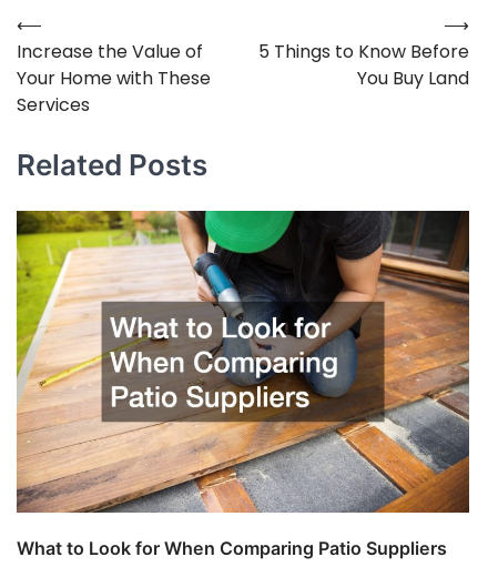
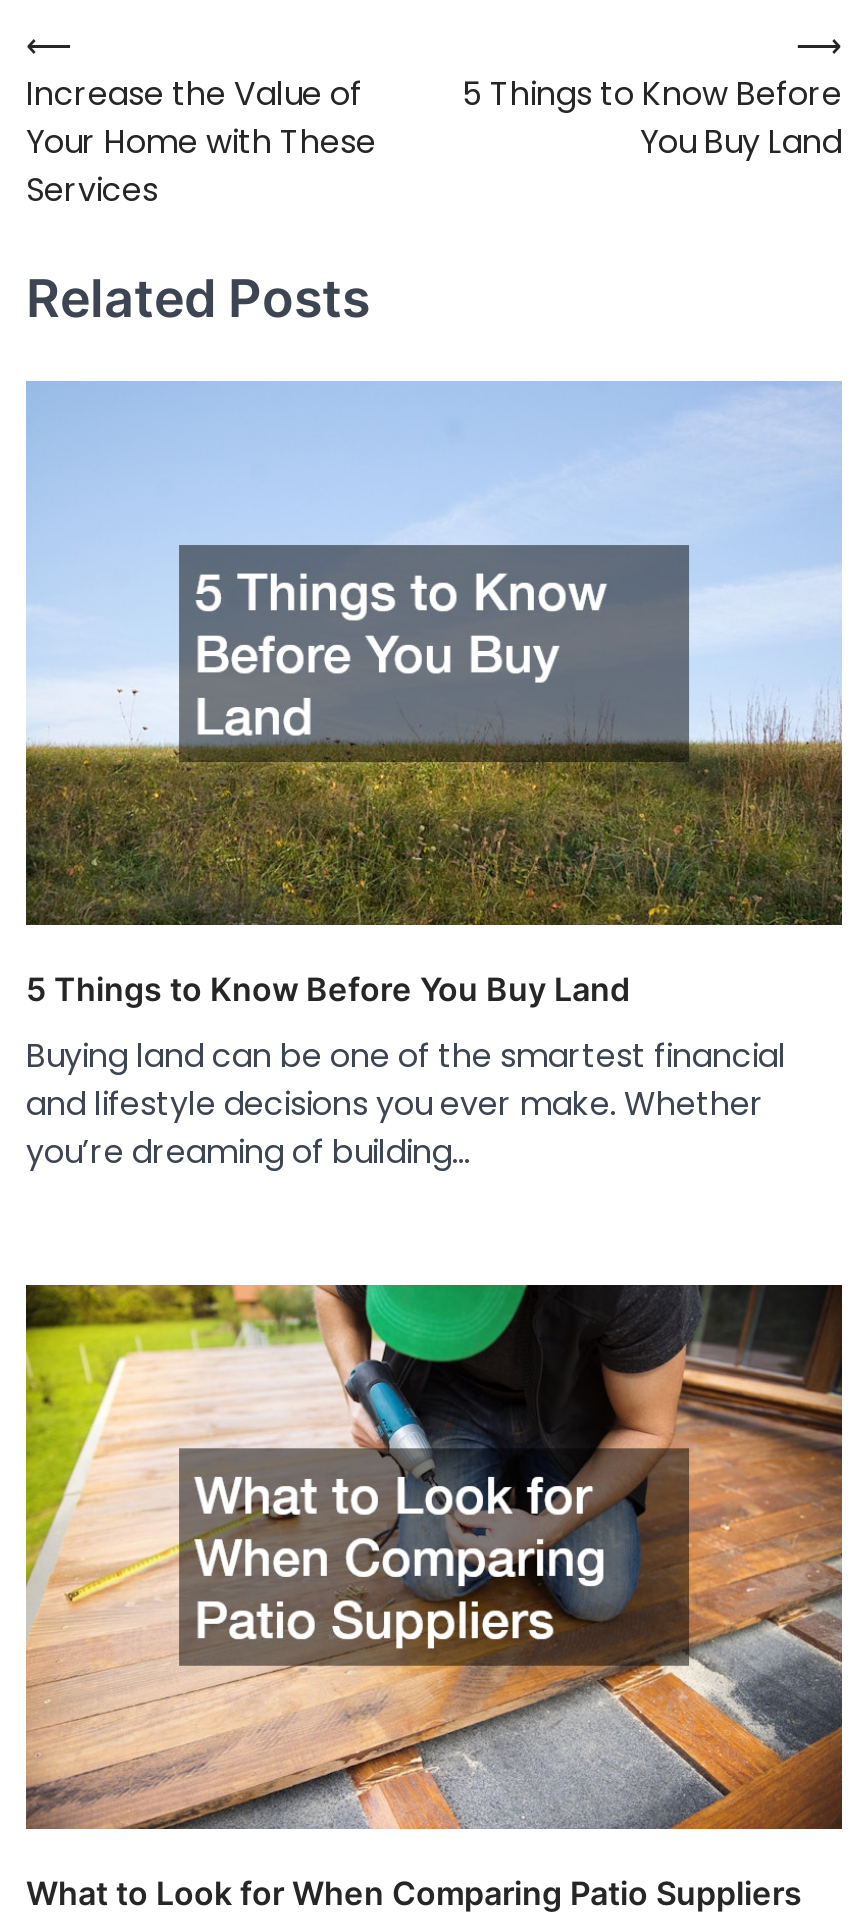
none -> [24,381,842,1175] [image] | 5 Things to Know Before You Buy Land | Buying land can be one of the smartest financial | and lifestyle decisions you ever make. Whether | you’re dreaming of building…

